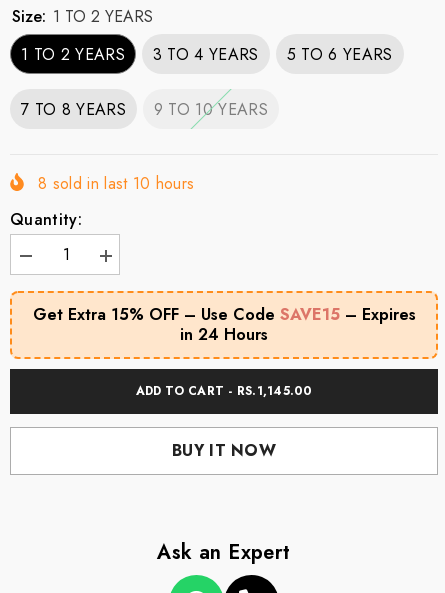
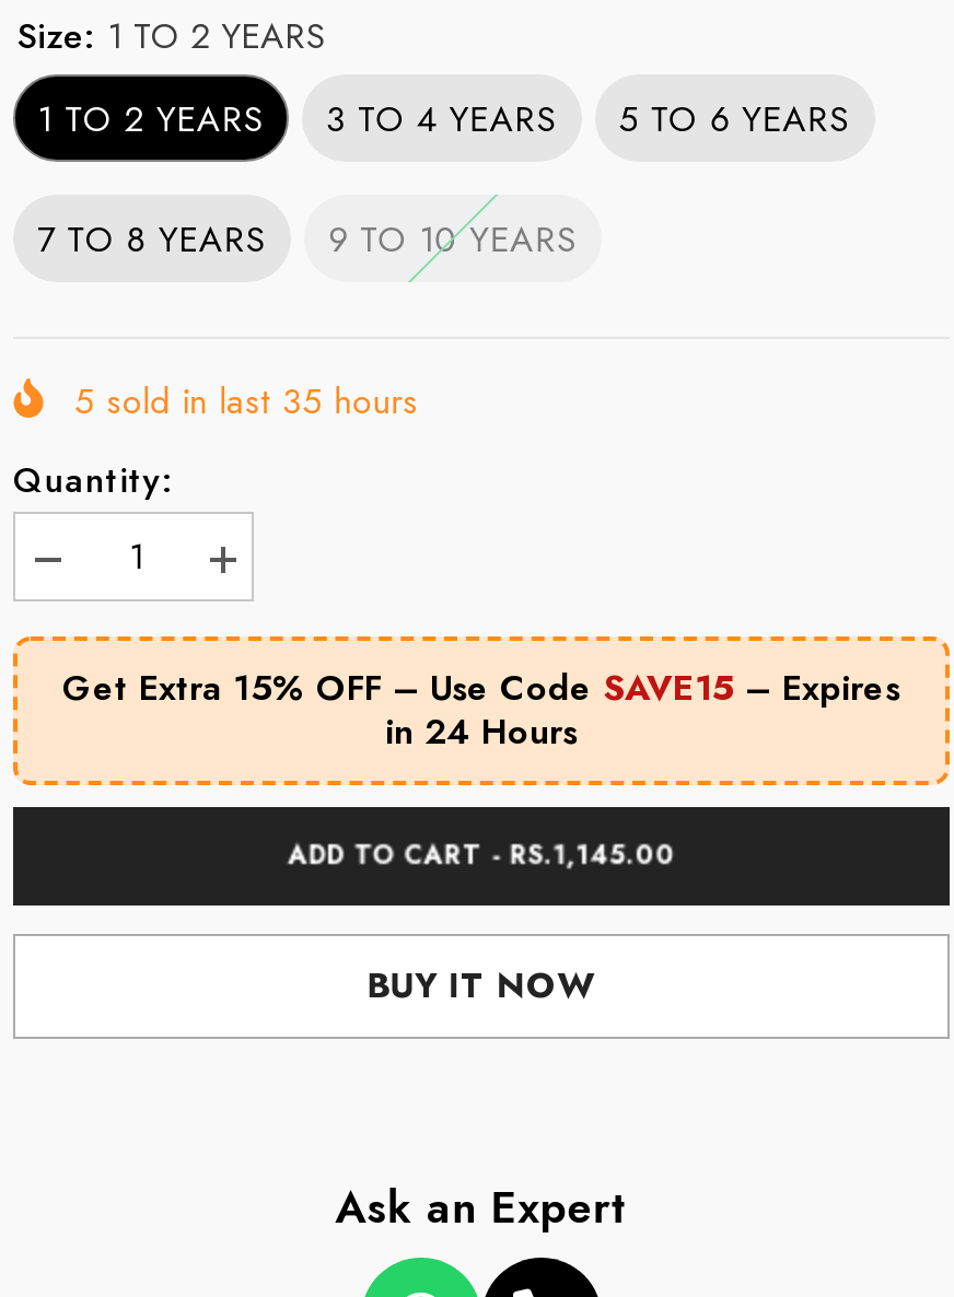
[38,172,194,195] 8 sold in last 10 hours -> [74,376,419,426] 5 sold in last 35 hours

